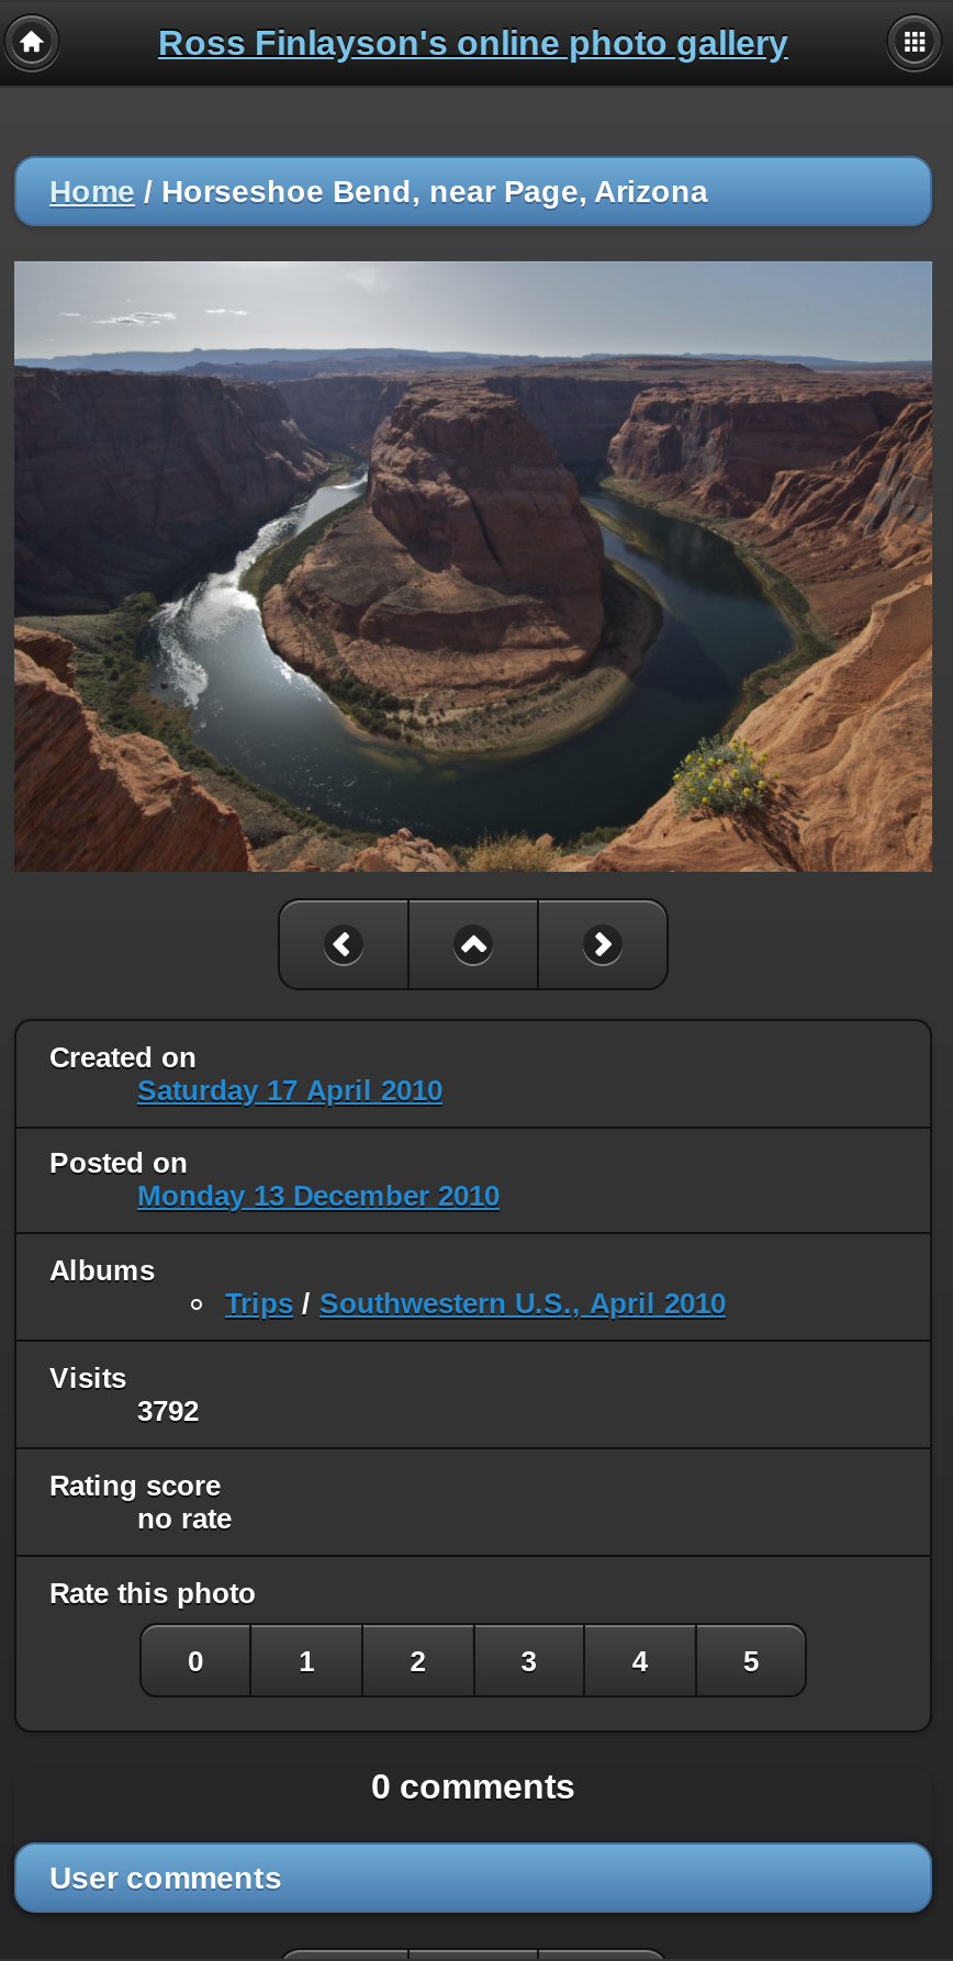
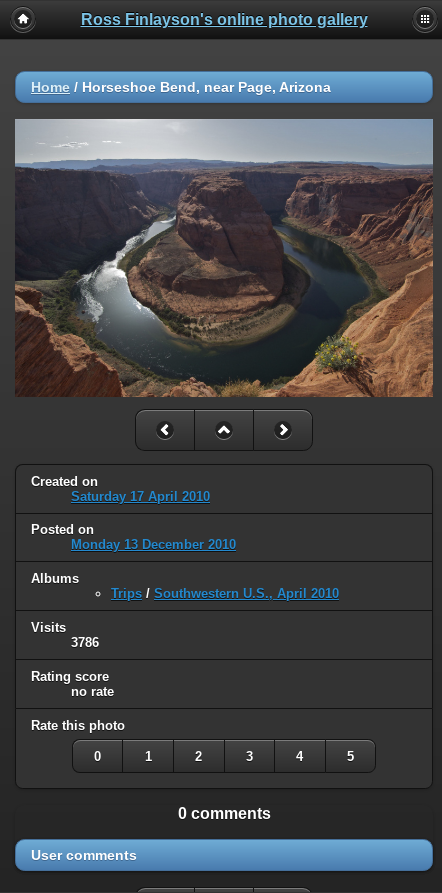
[137,1395,199,1428] 3792 -> [71,635,99,650] 3786

